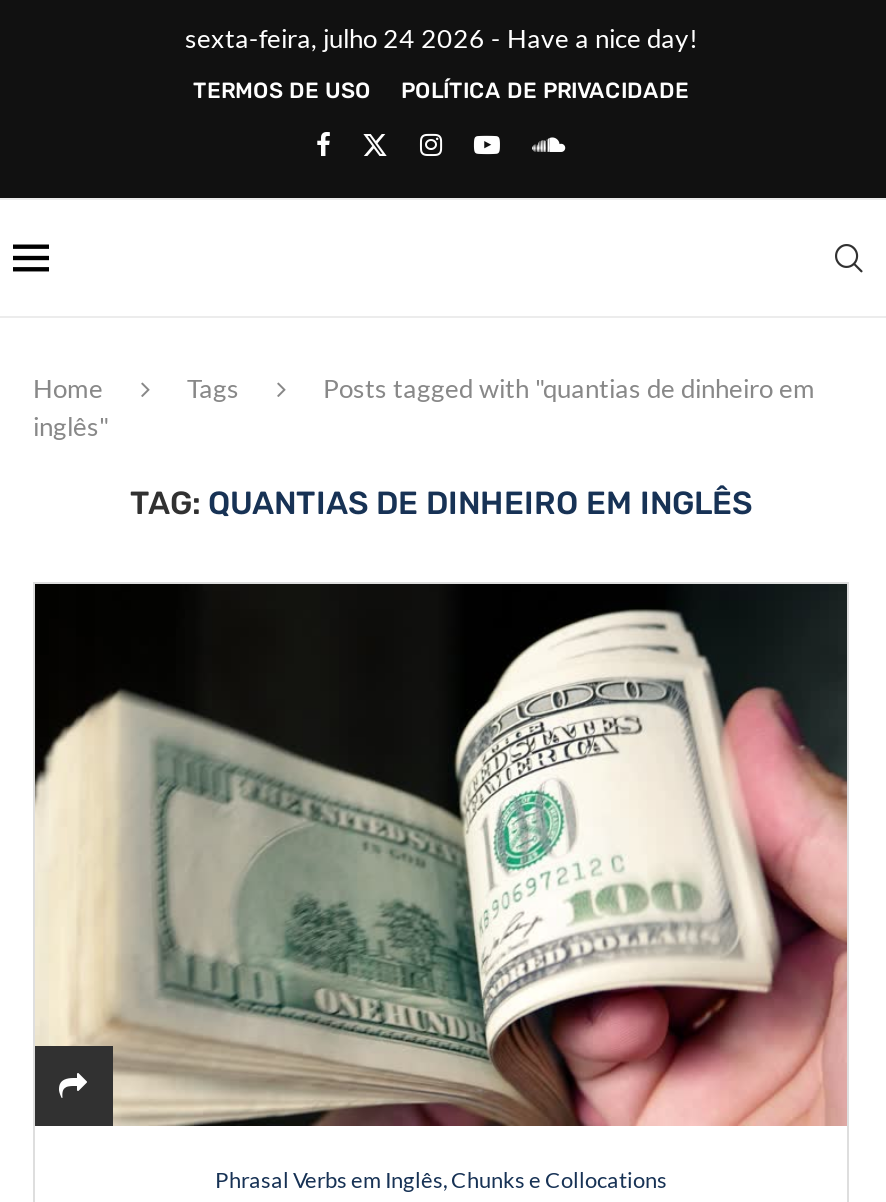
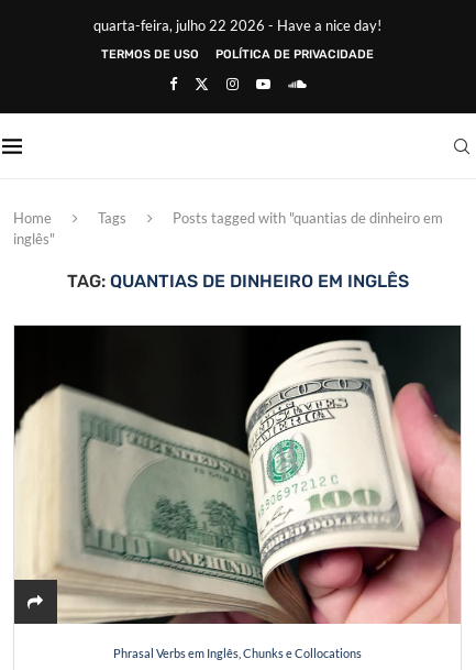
[185,22,697,54] sexta-feira, julho 24 2026 - Have a nice day! -> [93,17,381,34] quarta-feira, julho 22 2026 - Have a nice day!

